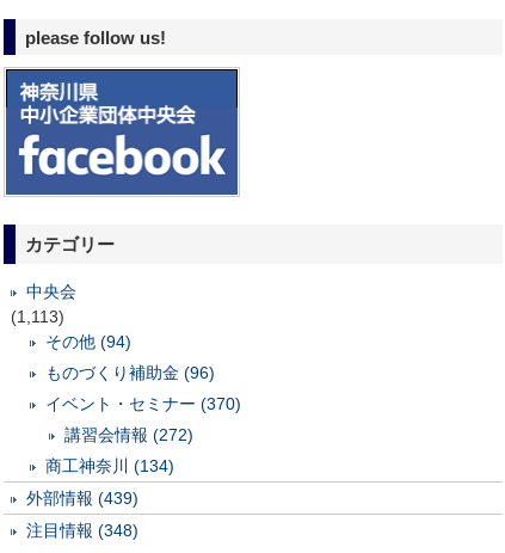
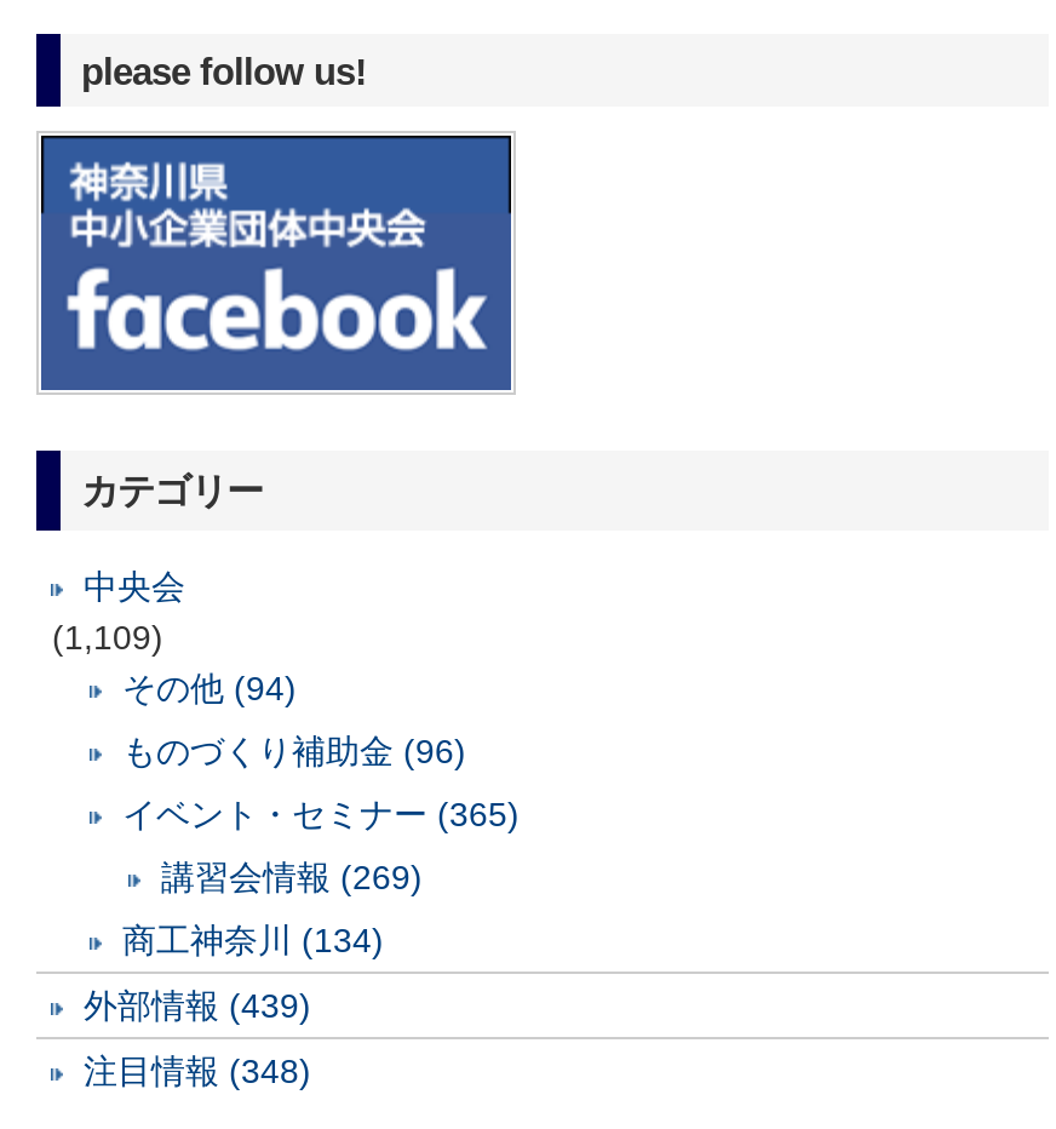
[11,307,65,326] (1,113) -> [52,618,163,656] (1,109)
[46,394,242,413] イベント・セミナー (370) -> [122,794,520,833] イベント・セミナー (365)
[65,425,194,444] 講習会情報 (272) -> [161,857,423,896] 講習会情報 (269)

